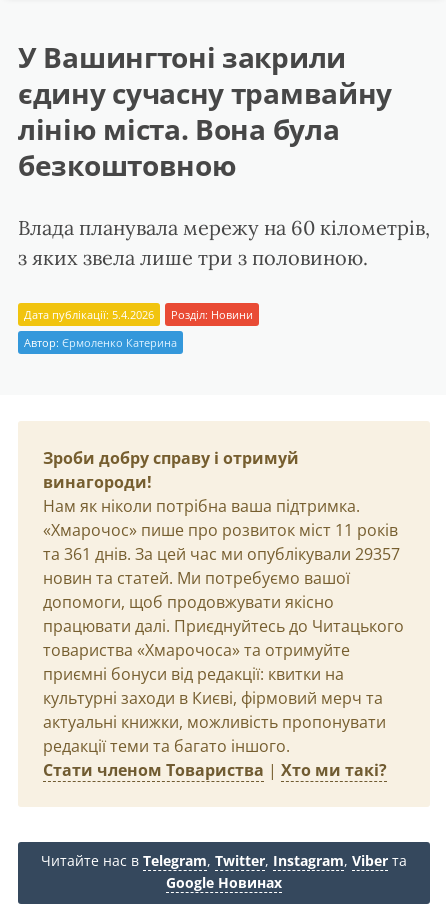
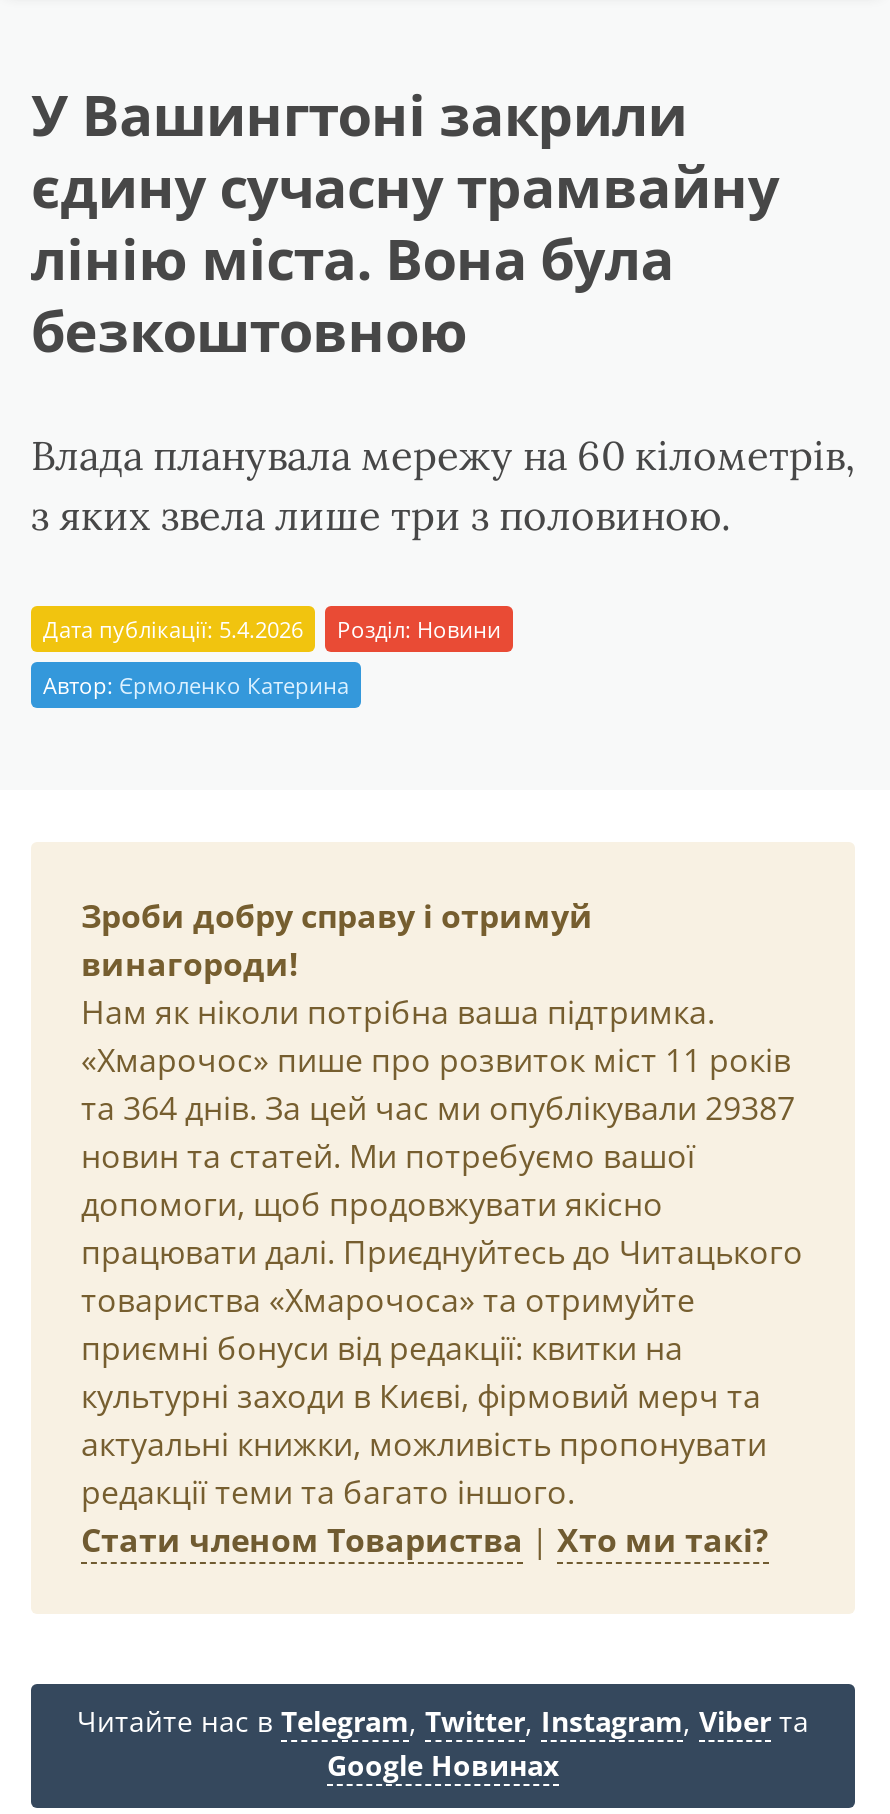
[43,543,400,565] та 361 днів. За цей час ми опублікували 29357 -> [81,1086,795,1130] та 364 днів. За цей час ми опублікували 29387

